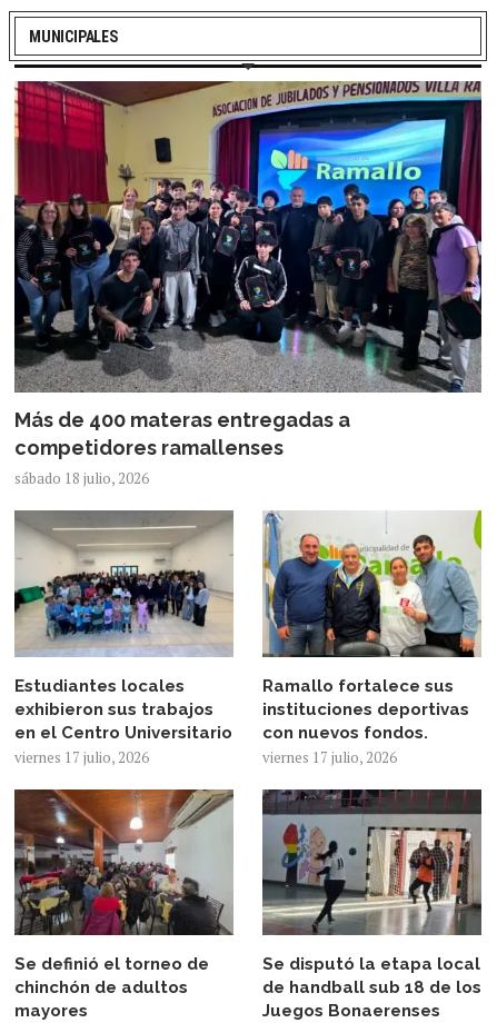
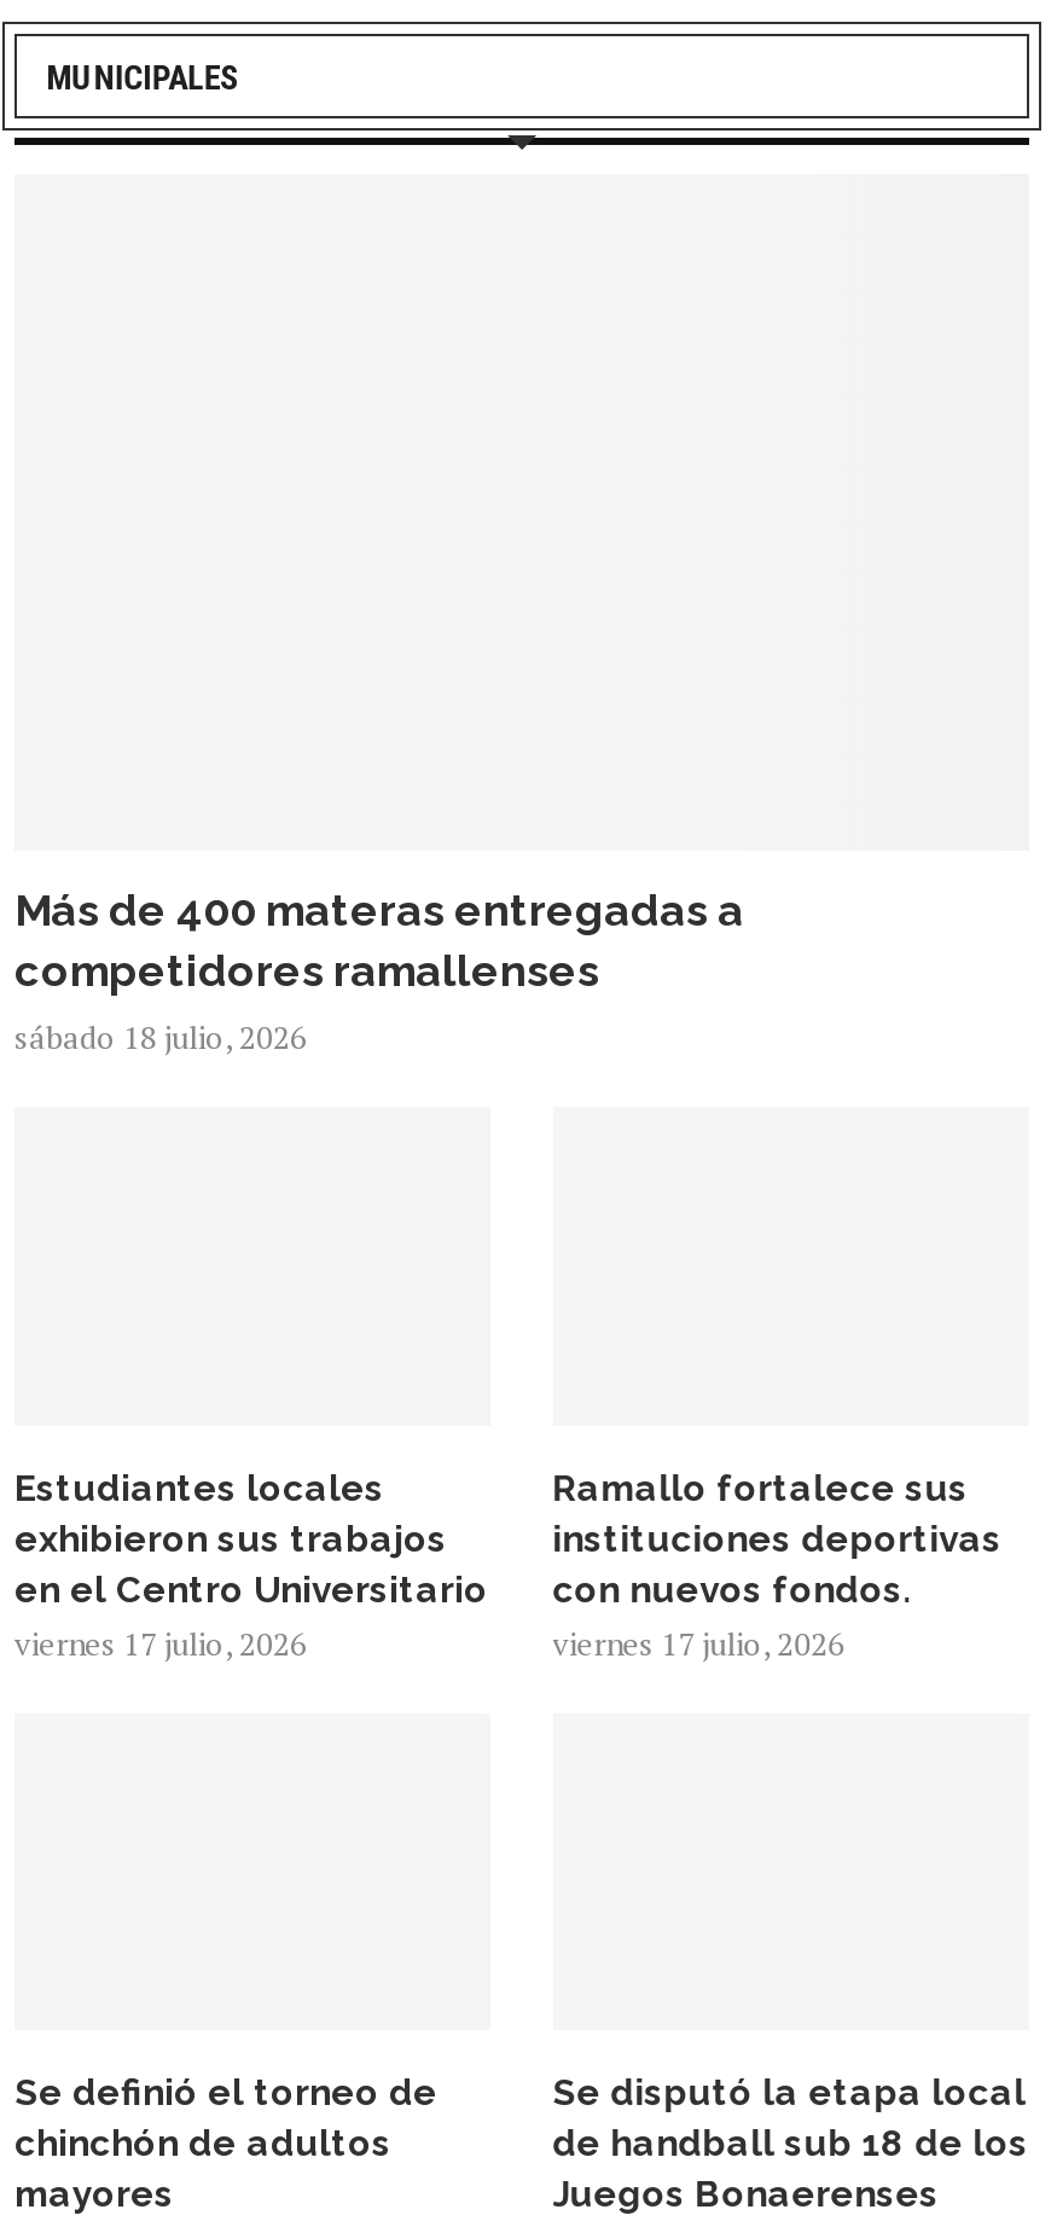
[13,80,483,394] [image] -> none
[13,509,235,657] [image] -> none
[261,509,483,658] [image] -> none
[13,788,235,936] [image] -> none
[261,788,483,936] [image] -> none

